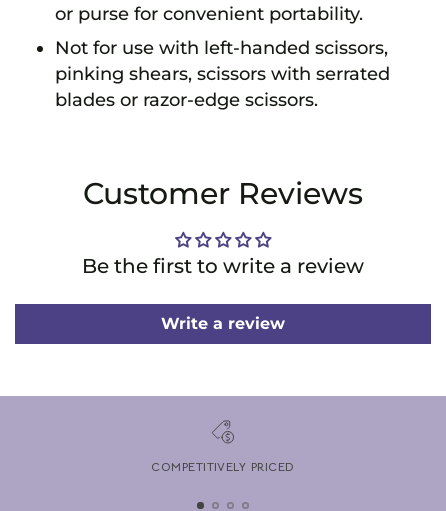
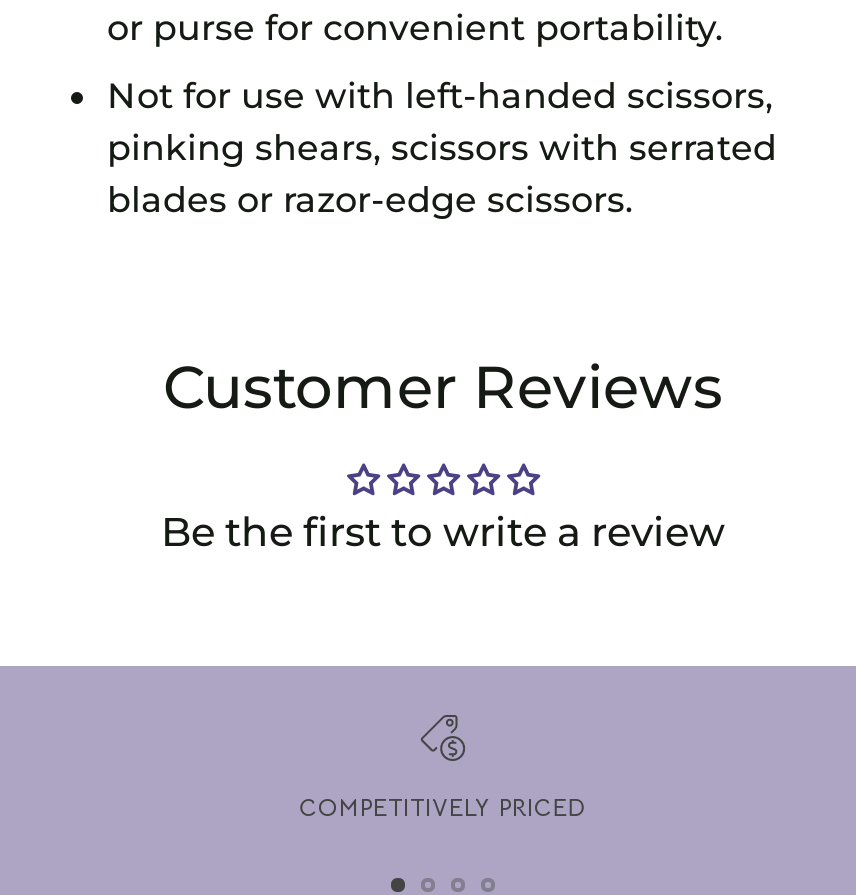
[161,314,285,333] Write a review -> none

